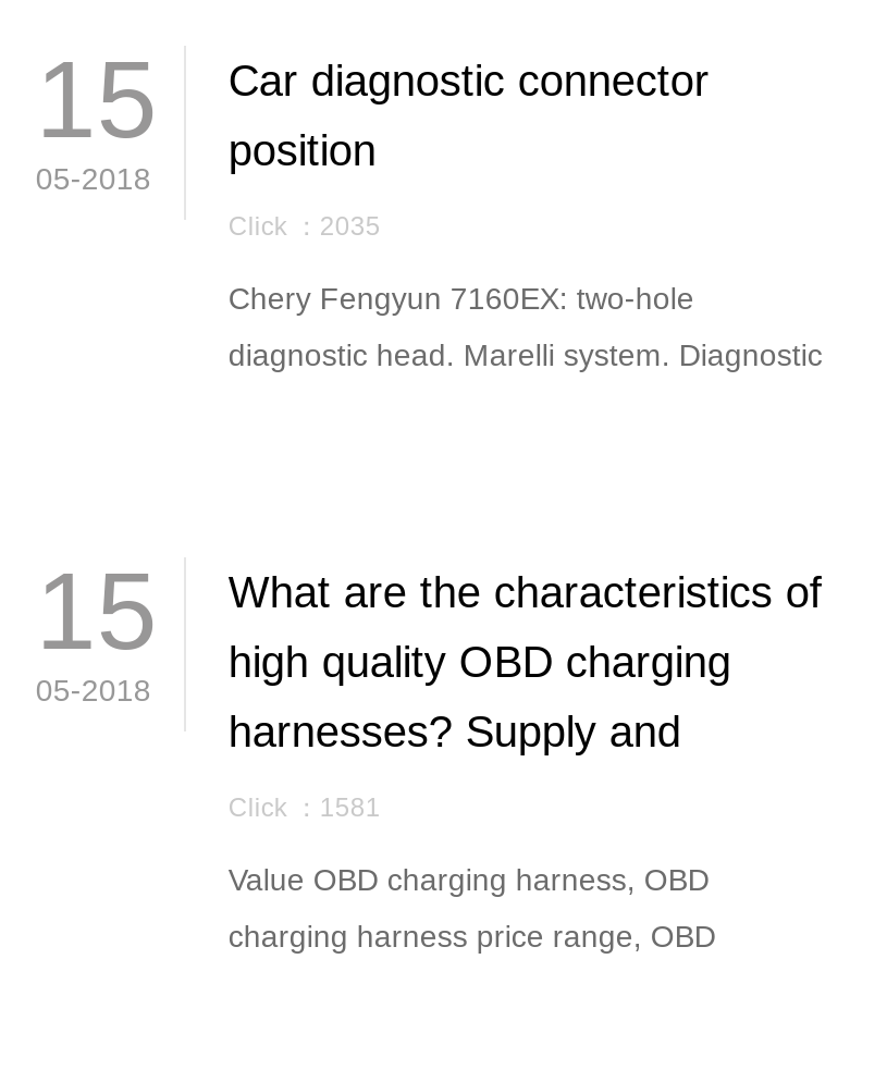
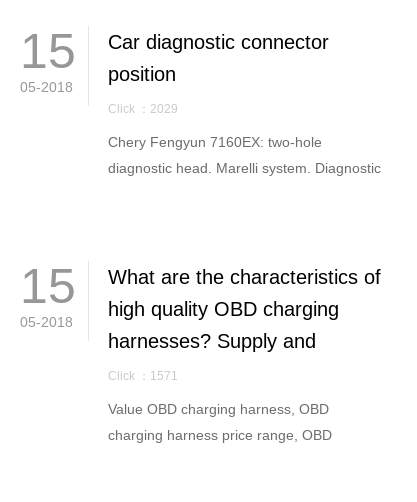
[228,212,381,243] Click ：2035 -> [108,102,178,116] Click ：2029
[228,793,381,824] Click ：1581 -> [108,369,178,383] Click ：1571

